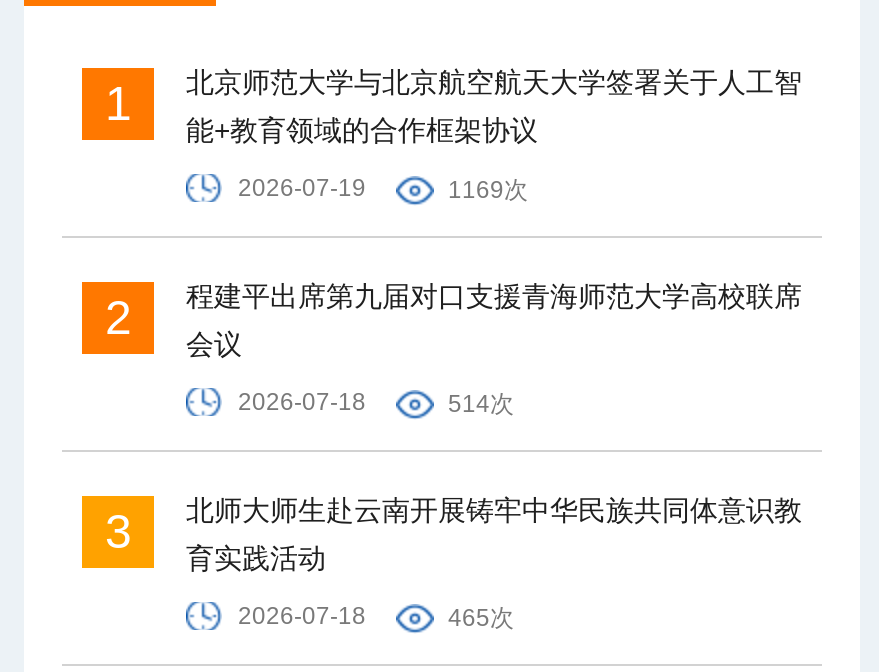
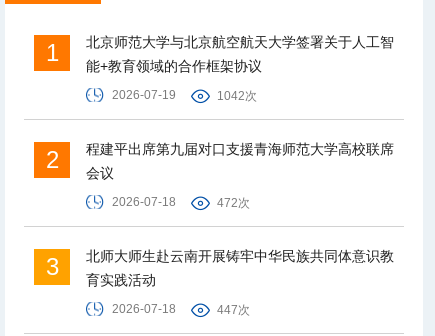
[448,175,528,203] 1169次 -> [217,89,257,103] 1042次
[448,389,514,417] 514次 -> [217,196,250,210] 472次
[448,603,514,631] 465次 -> [217,303,250,317] 447次

